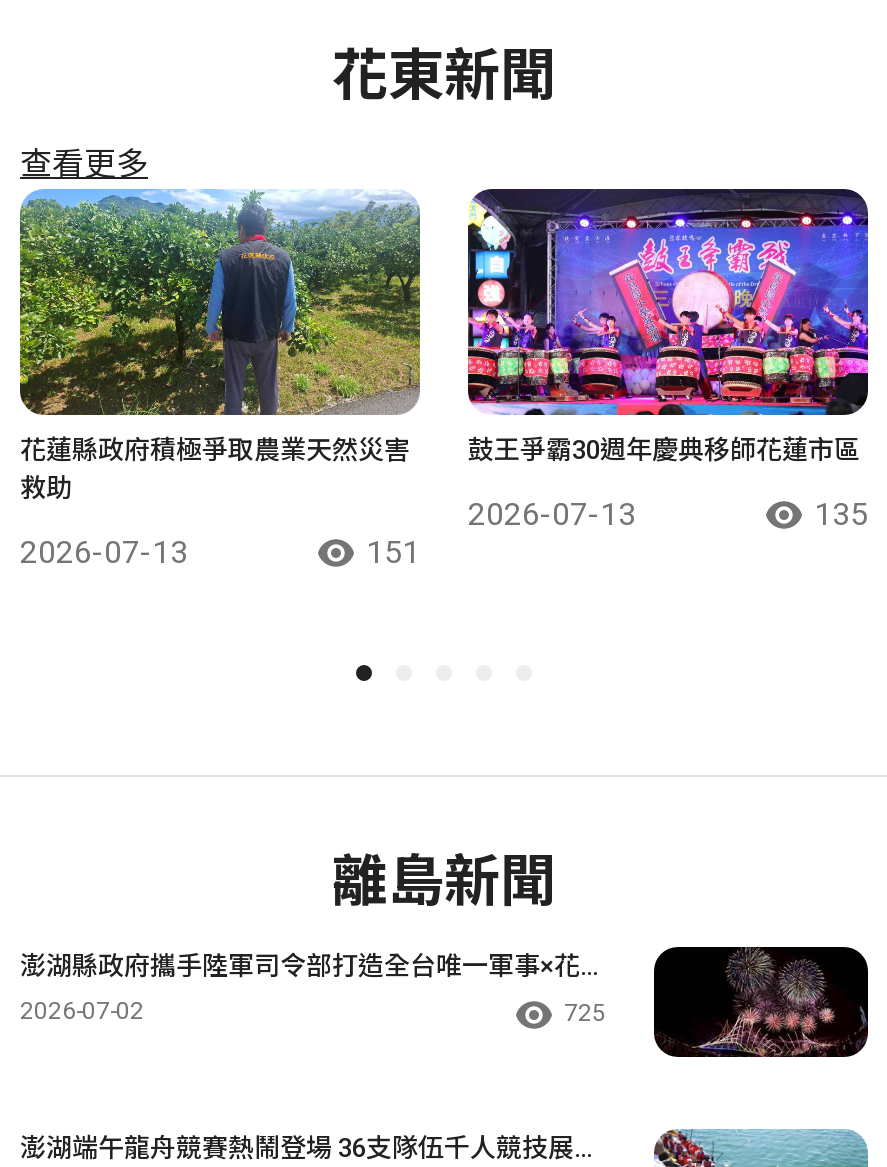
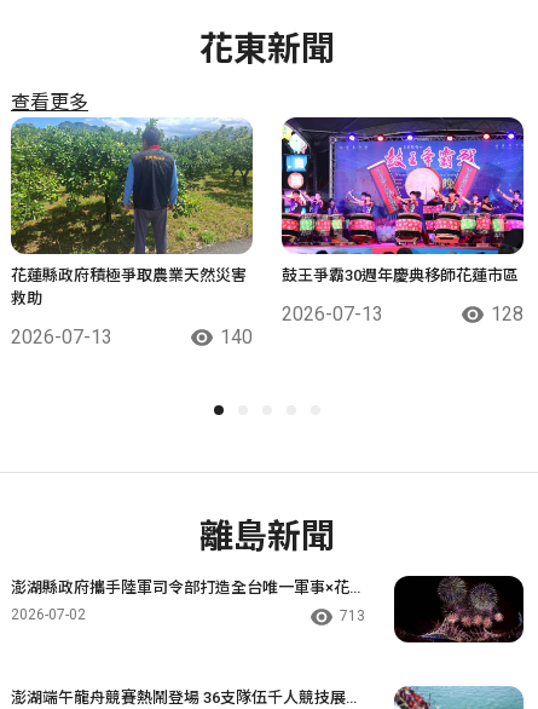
[814,495,868,533] 135 -> [491,302,523,325] 128
[366,533,420,571] 151 -> [220,325,253,348] 140
[564,1000,606,1028] 725 -> [340,608,365,625] 713

